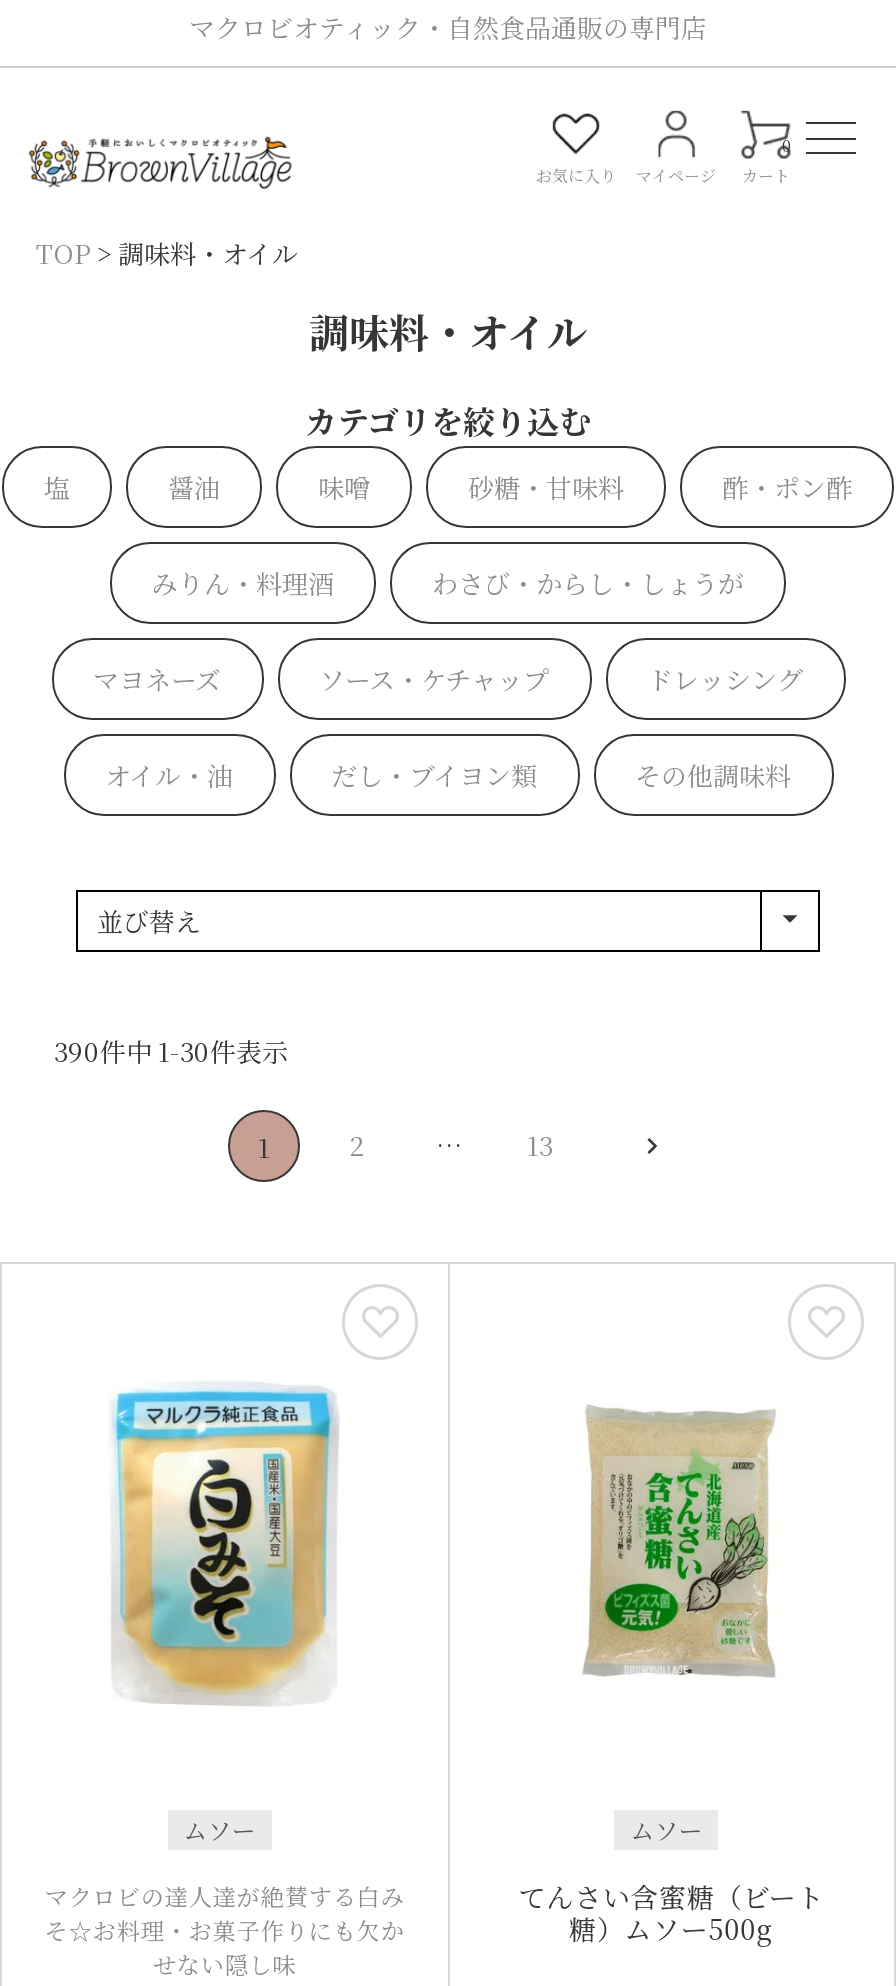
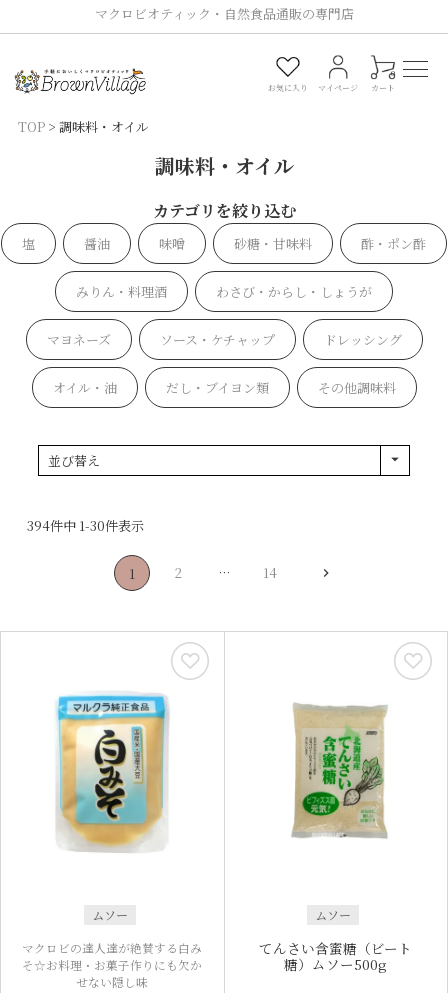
[54,1032,288,1070] 390件中 1-30件表示 -> [27,516,144,535] 394件中 1-30件表示
[527,1126,553,1164] 13 -> [263,563,277,582] 14

